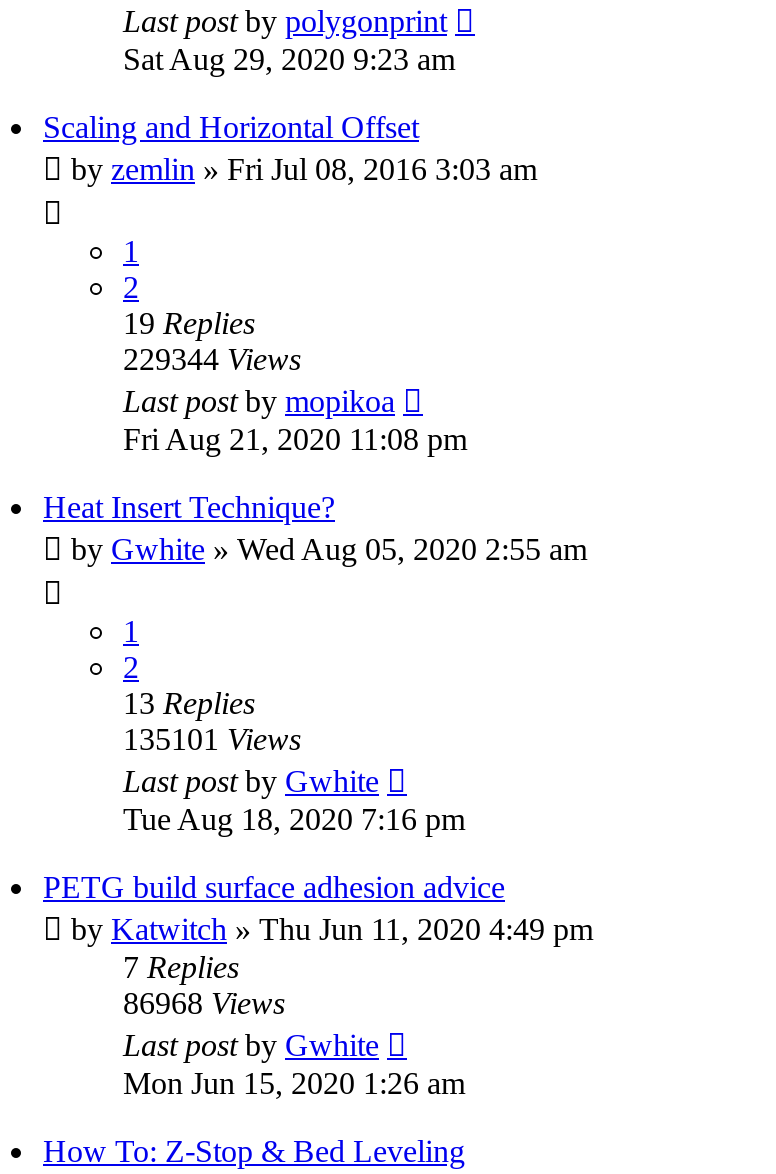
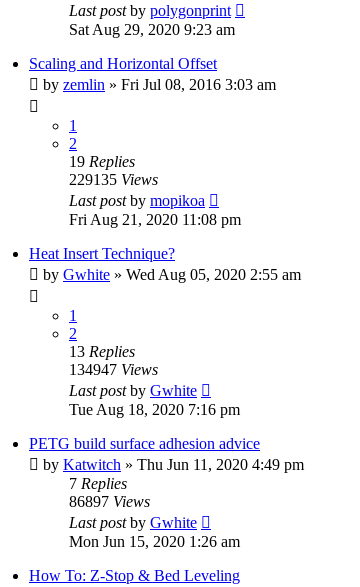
[123,342,301,376] 229344 Views -> [69,171,158,188] 229135 Views
[123,722,301,756] 135101 Views -> [69,361,158,378] 134947 Views
[123,986,285,1020] 86968 Views -> [69,493,150,510] 86897 Views

